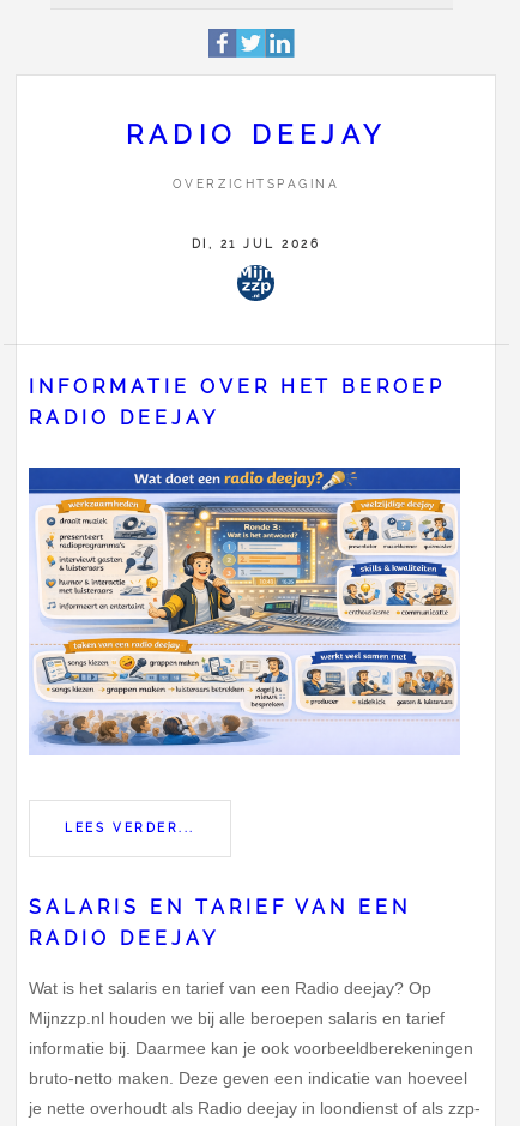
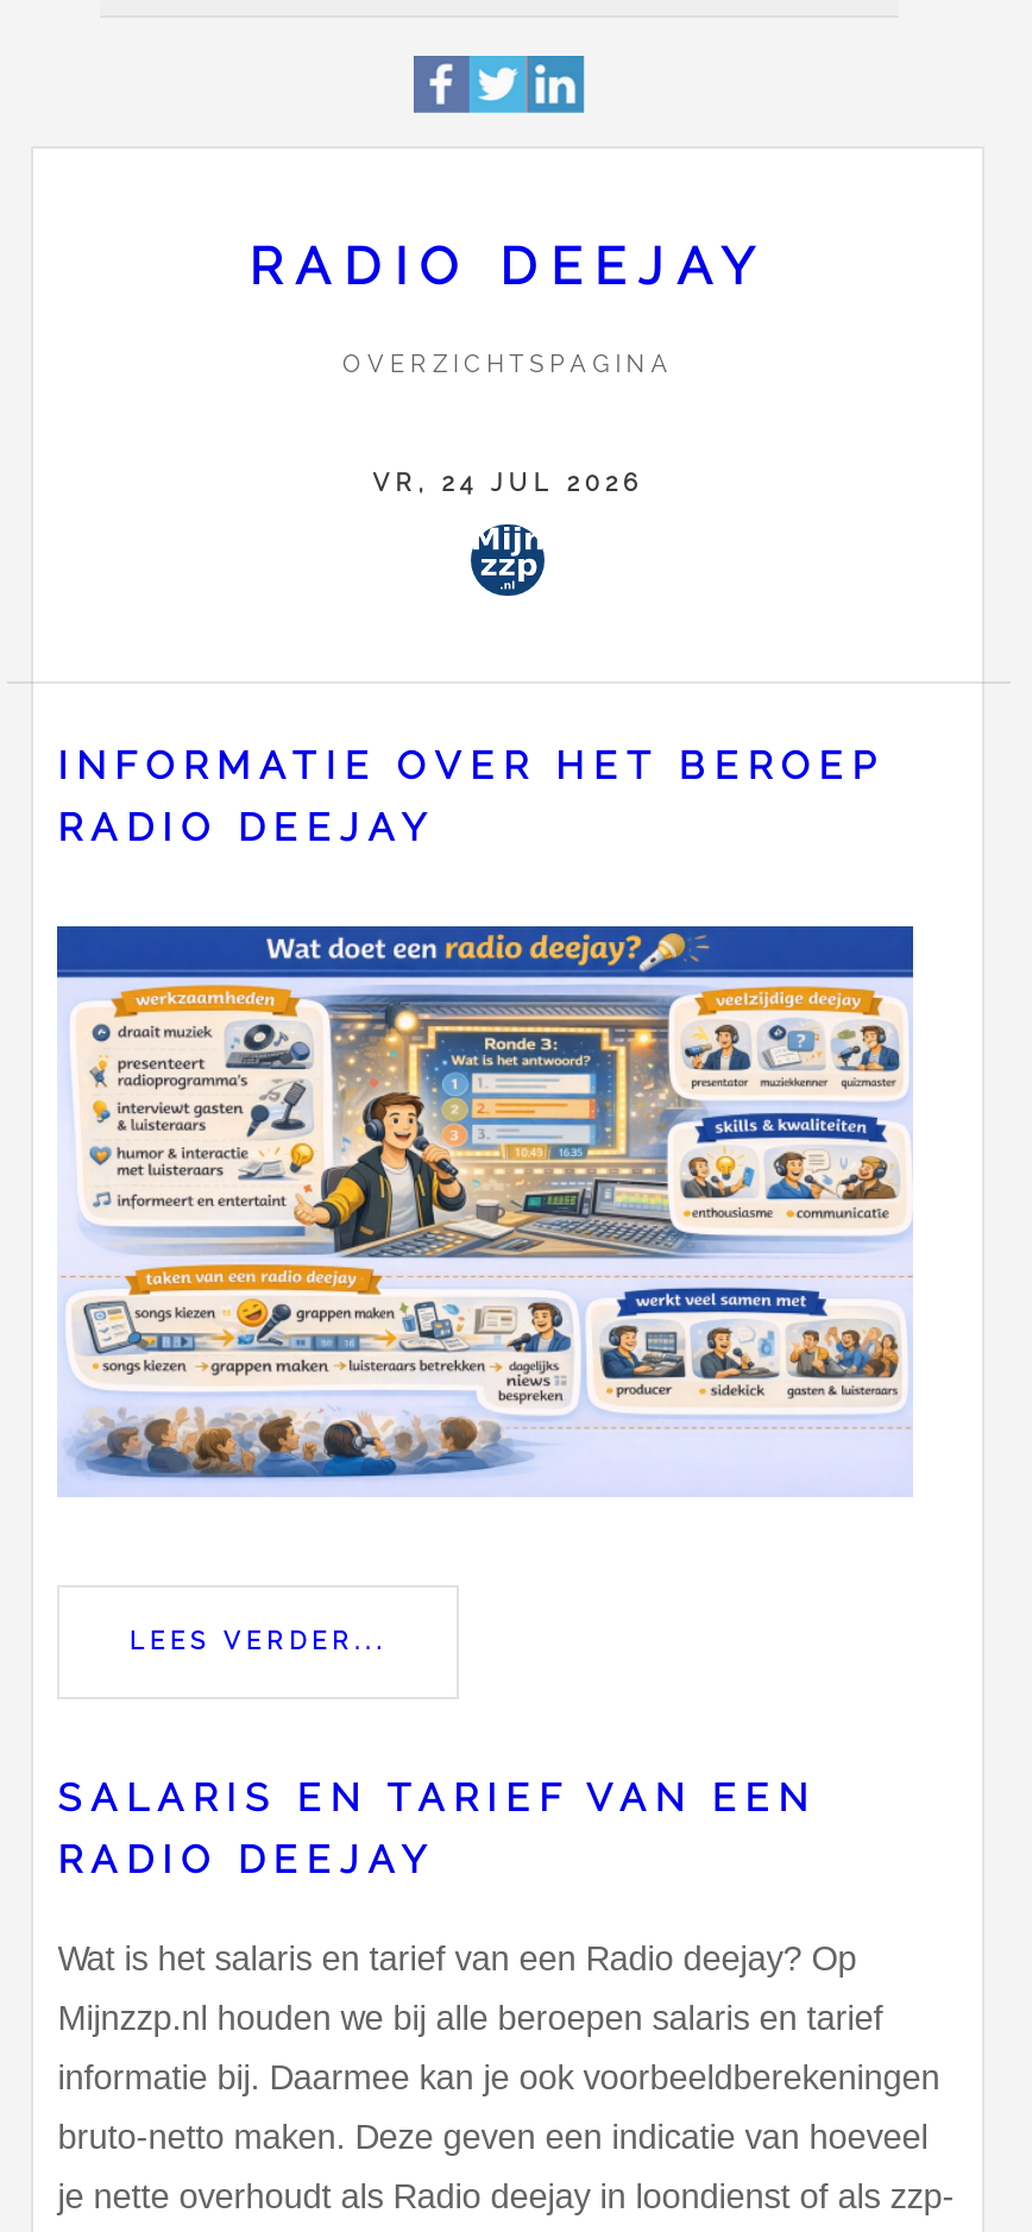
[191,238,321,251] DI, 21 JUL 2026 -> [373,470,643,496] VR, 24 JUL 2026

